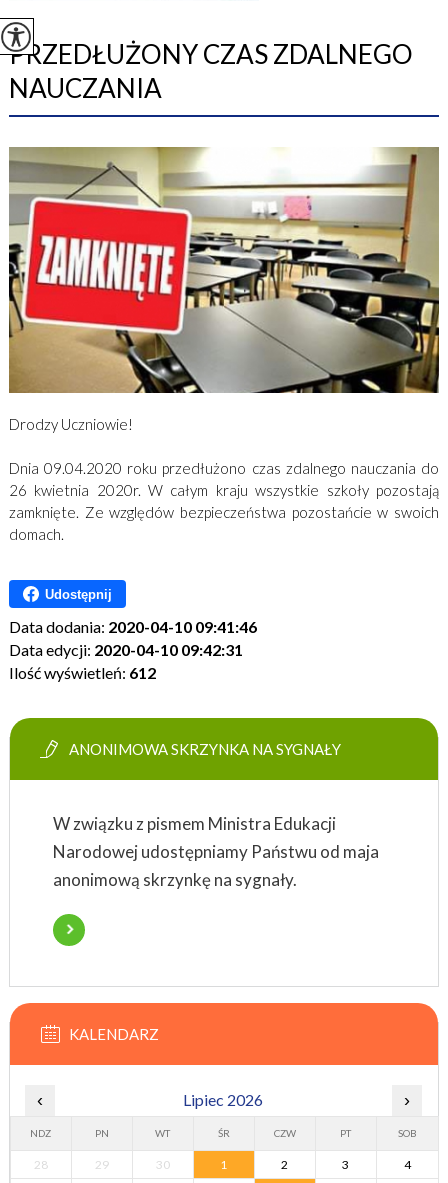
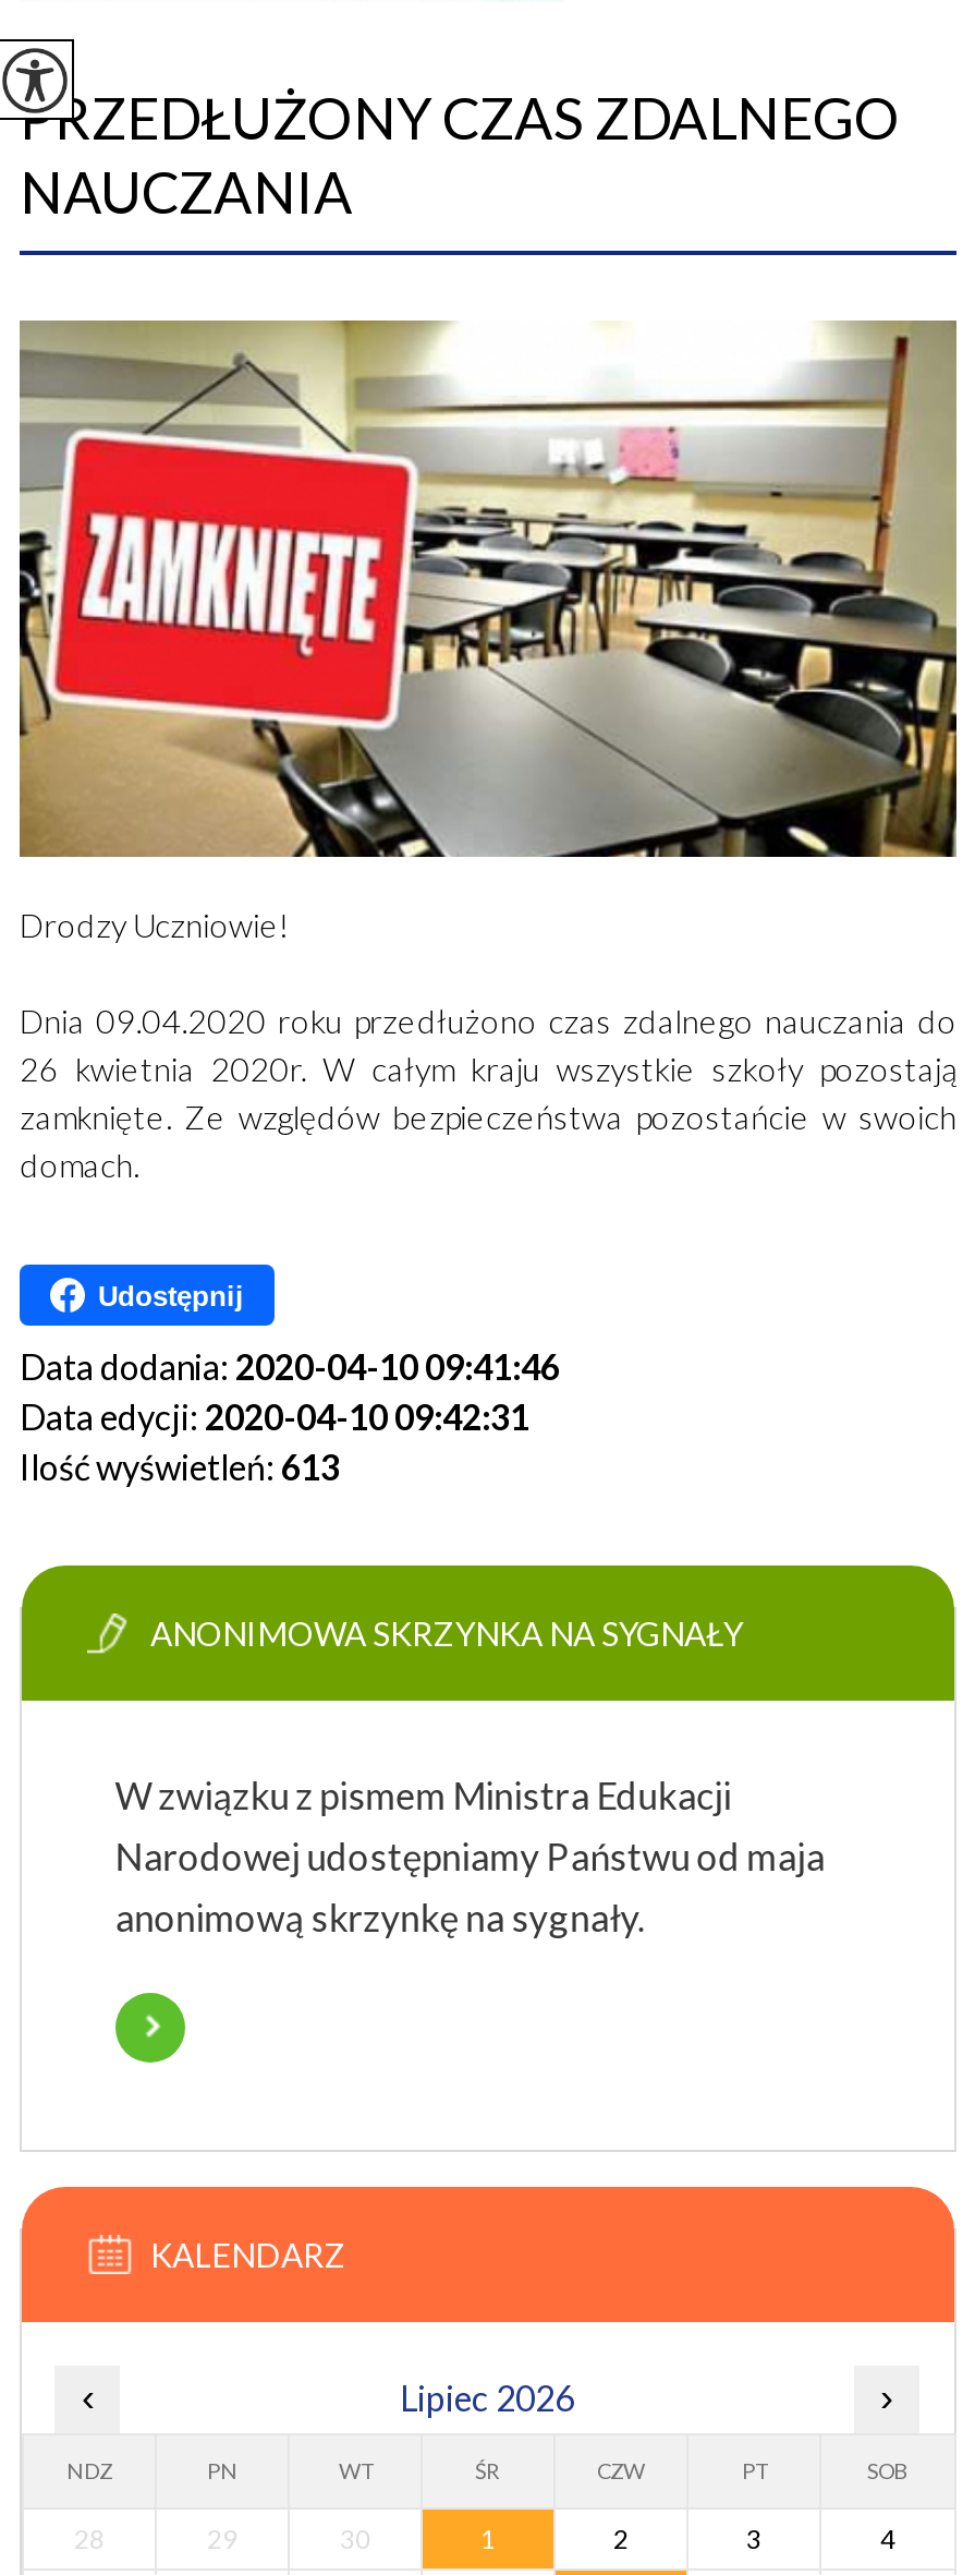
[9,663,156,682] Ilość wyświetleń: 612 -> [20,1446,340,1488] Ilość wyświetleń: 613

